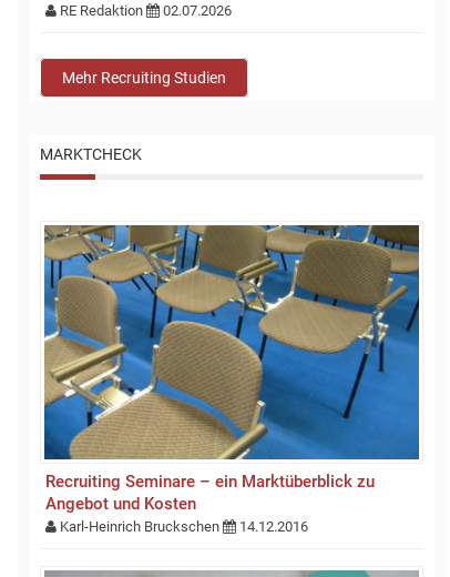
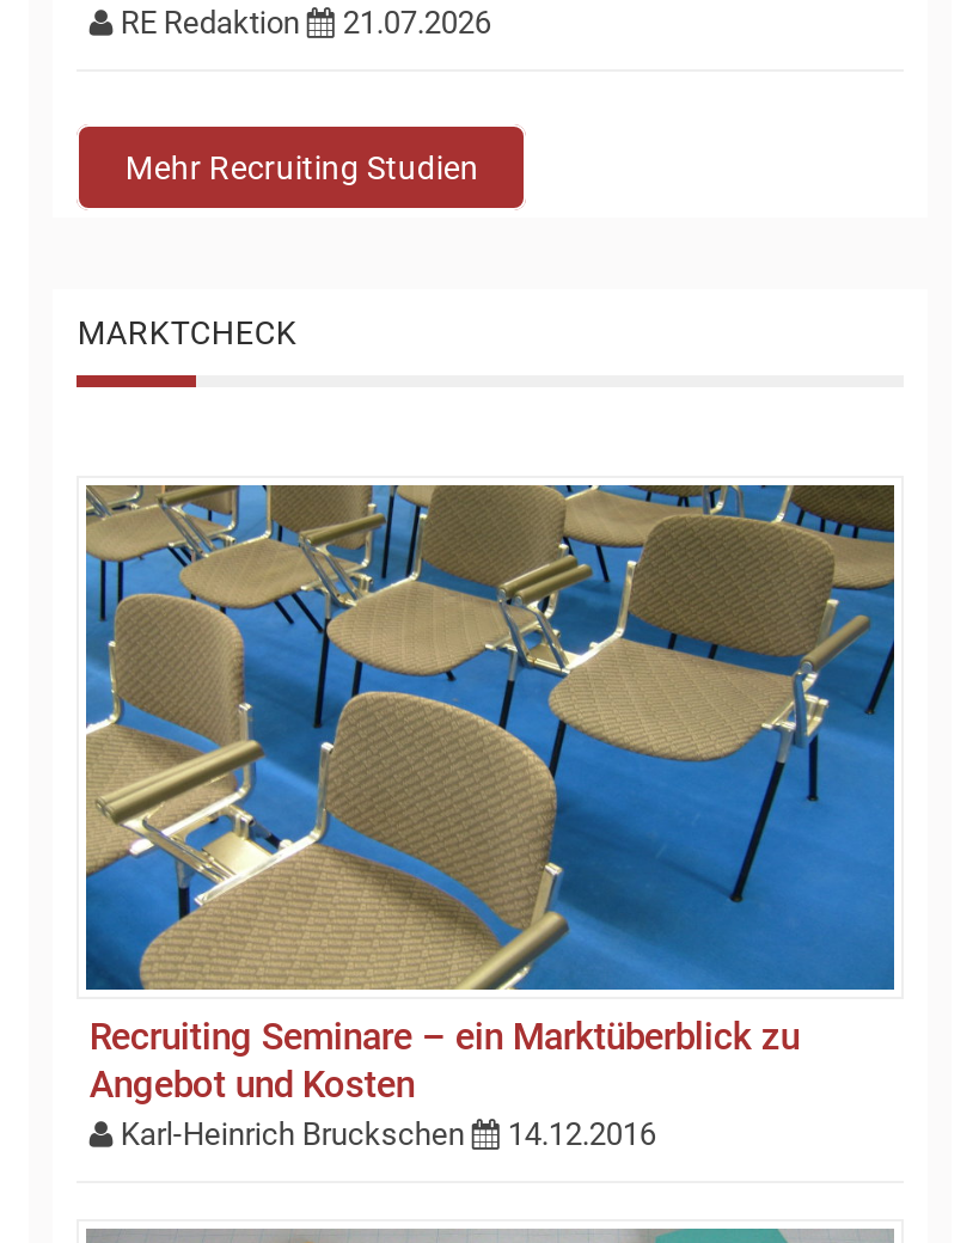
[57,3,232,19] RE Redaktion 02.07.2026 -> [113,6,491,42] RE Redaktion 21.07.2026

